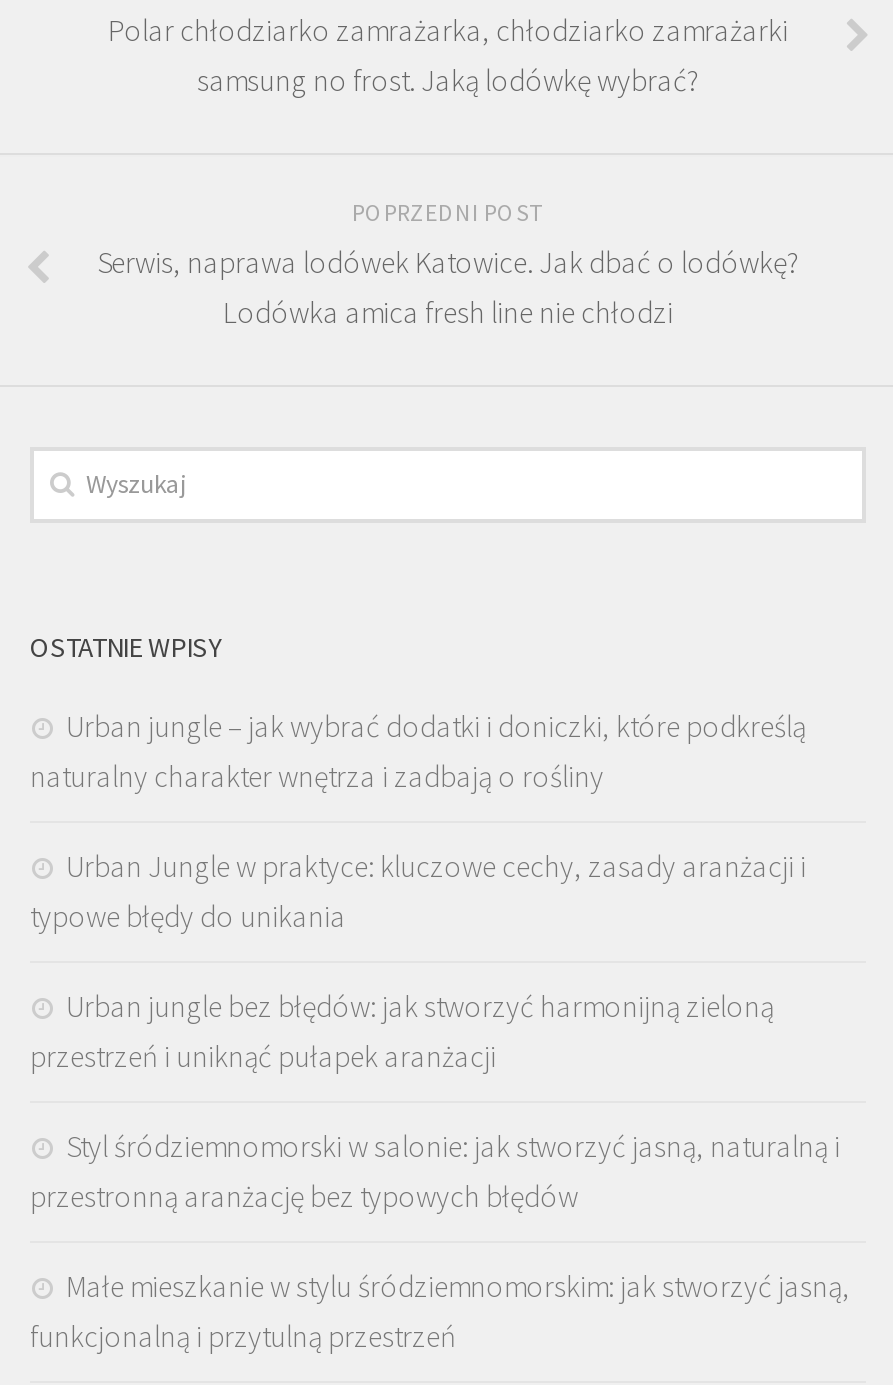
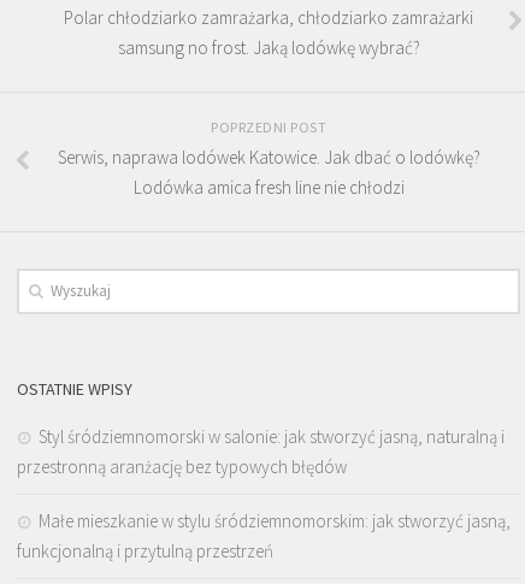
[30,706,806,1074] Urban jungle – jak wybrać dodatki i doniczki, które podkreślą | naturalny charakter wnętrza i zadbają o rośliny | Urban Jungle w praktyce: kluczowe cechy, zasady aranżacji i | typowe błędy do unikania | Urban jungle bez błędów: jak stworzyć harmonijną zieloną | przestrzeń i uniknąć pułapek aranżacji -> none

